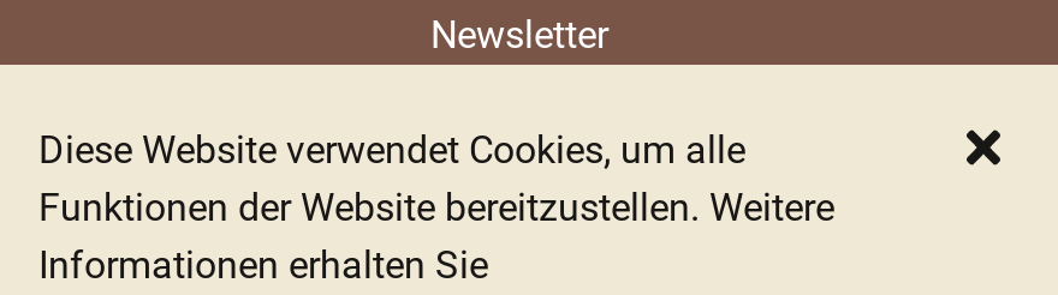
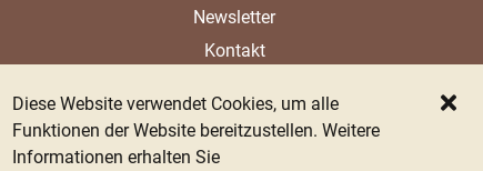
none -> [204,40,265,61] Kontakt

